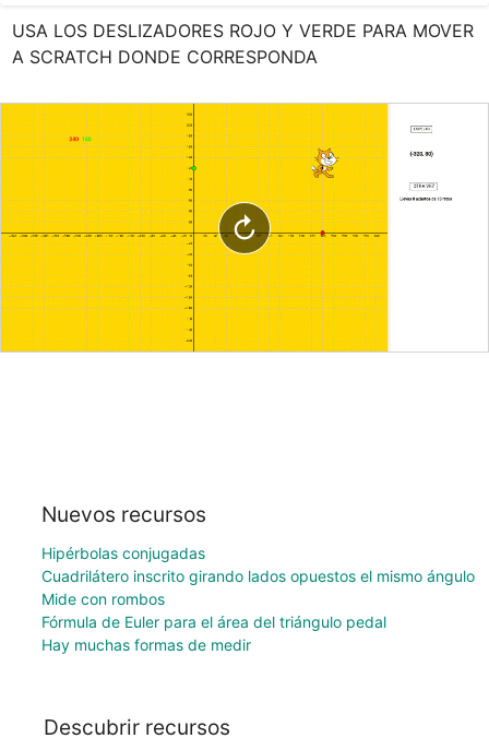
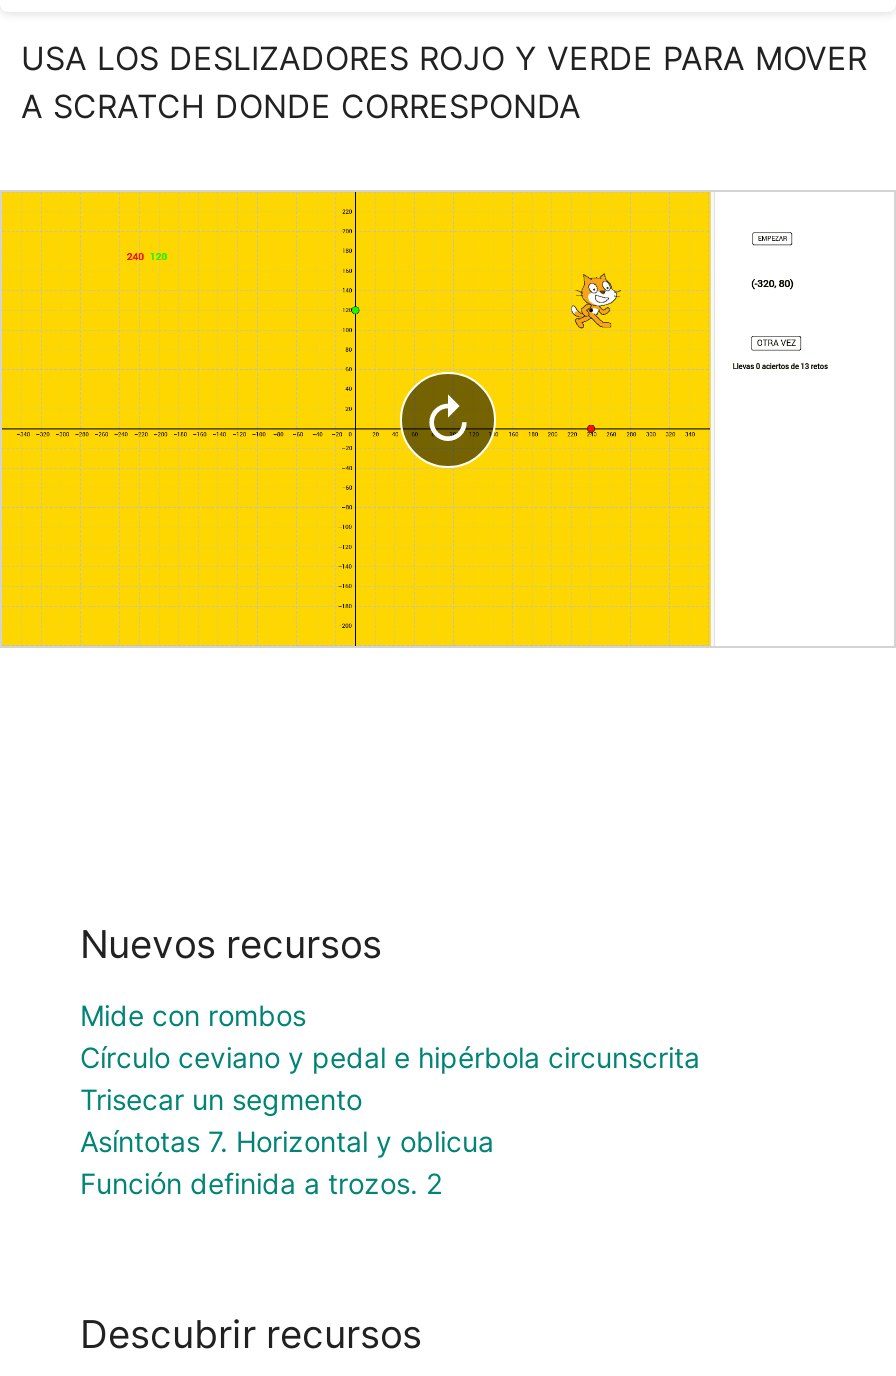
[41,543,474,585] Hipérbolas conjugadas | Cuadrilátero inscrito girando lados opuestos el mismo ángulo -> none
moved [41,589,164,608] -> [80,998,306,1032]: Mide con rombos
[41,612,386,654] Fórmula de Euler para el área del triángulo pedal | Hay muchas formas de medir -> [80,1040,700,1200] Círculo ceviano y pedal e hipérbola circunscrita | Trisecar un segmento | Asíntotas 7. Horizontal y oblicua | Función definida a trozos. 2

